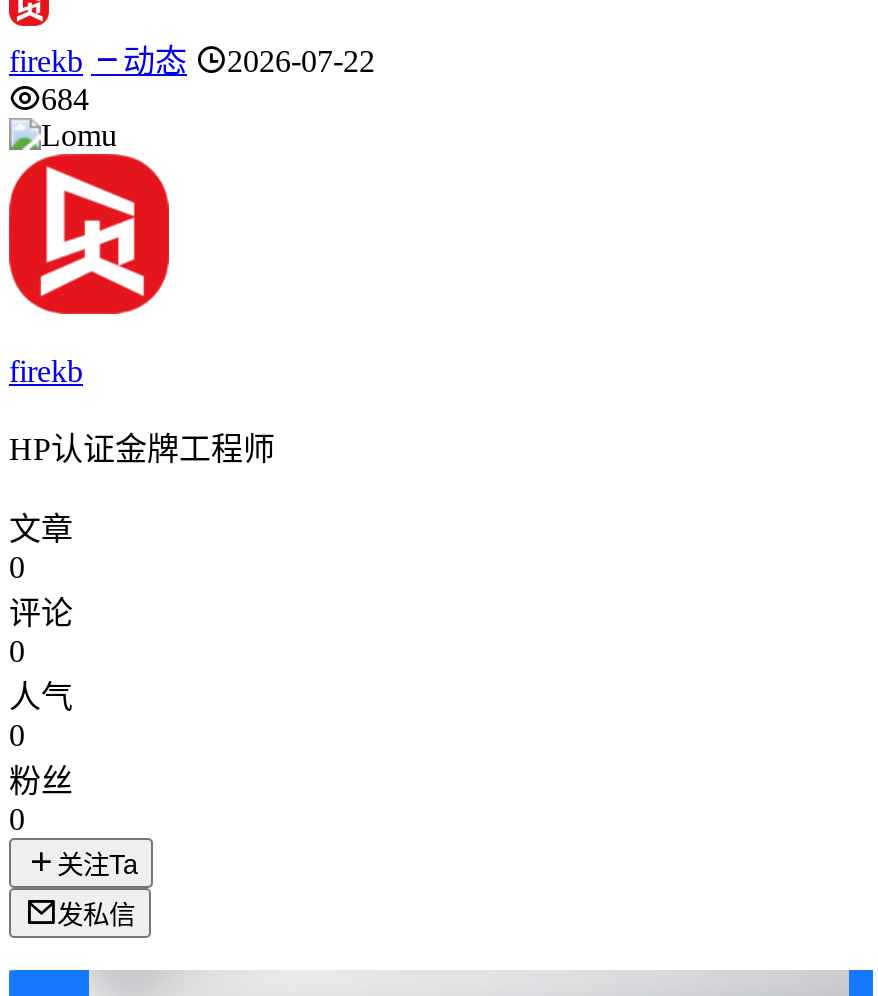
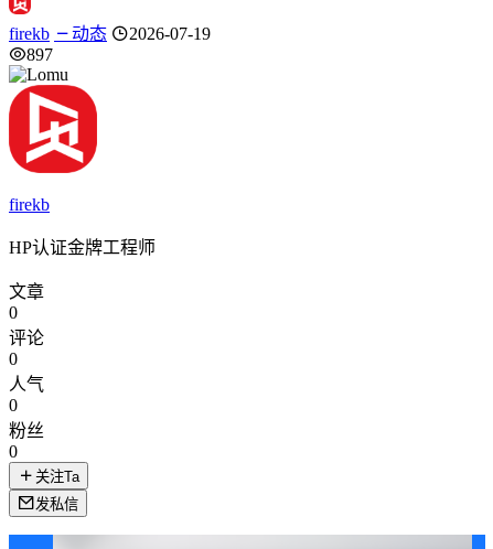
[9,43,375,77] firekb 动态 2026-07-22 -> [9,24,211,43] firekb 动态 2026-07-19
[41,81,89,115] 684 -> [26,45,53,63] 897

